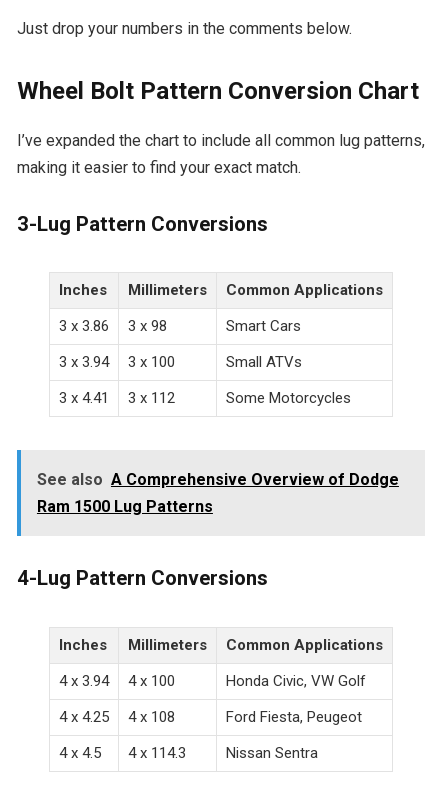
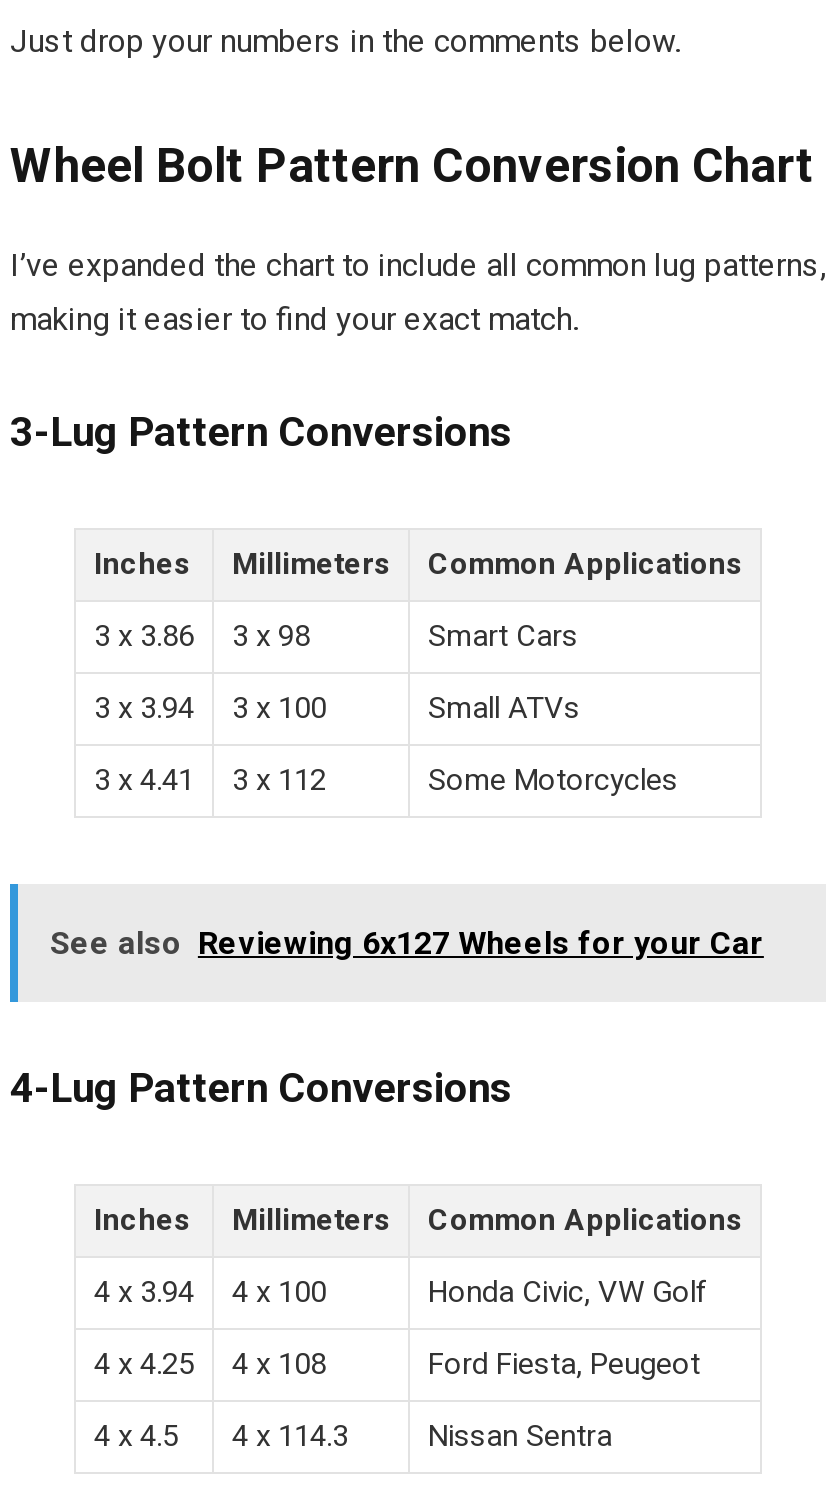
[37,470,399,516] See also A Comprehensive Overview of Dodge | Ram 1500 Lug Patterns -> [50,924,764,962] See also Reviewing 6x127 Wheels for your Car

